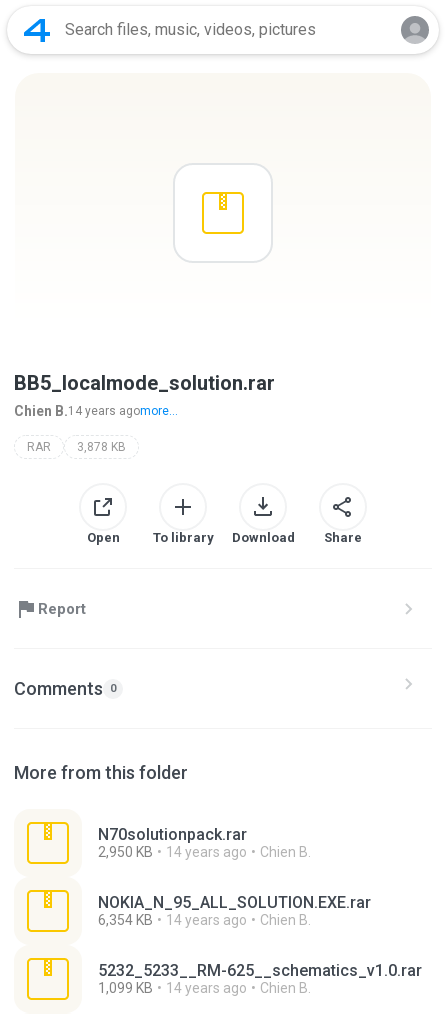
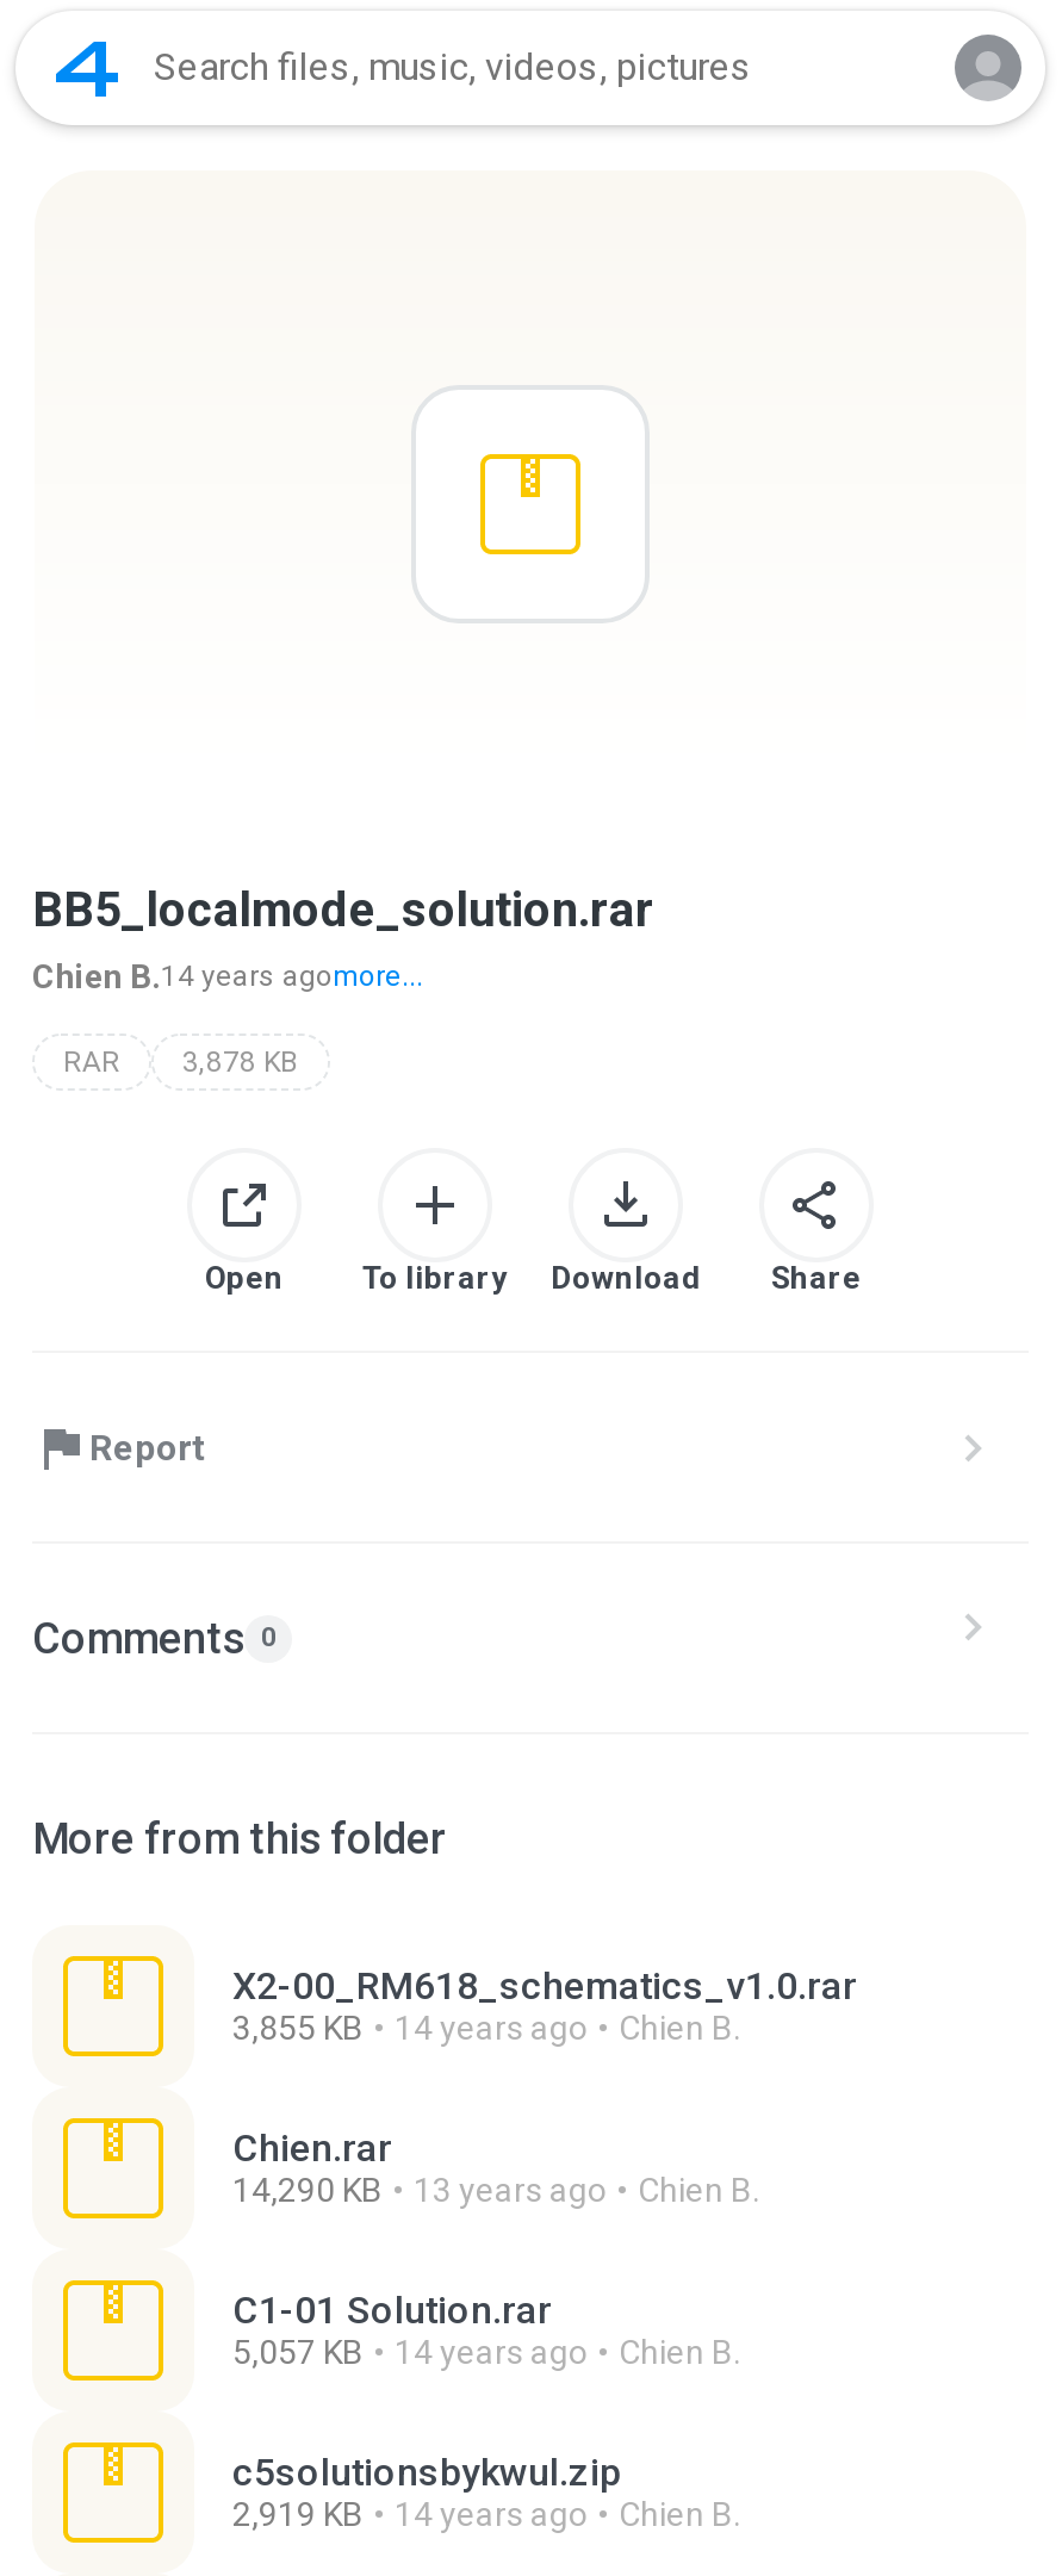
[98,825,247,860] N70solutionpack.rar | 2,950 KB -> [232,1963,857,2047] X2-00_RM618_schematics_v1.0.rar | 3,855 KB
[98,893,371,928] NOKIA_N_95_ALL_SOLUTION.EXE.rar | 6,354 KB -> [232,2125,759,2371] Chien.rar | 14,290 KB | 13 years ago | Chien B. | C1-01 Solution.rar | 5,057 KB
[98,961,422,996] 5232_5233__RM-625__schematics_v1.0.rar | 1,099 KB -> [232,2450,621,2533] c5solutionsbykwul.zip | 2,919 KB

